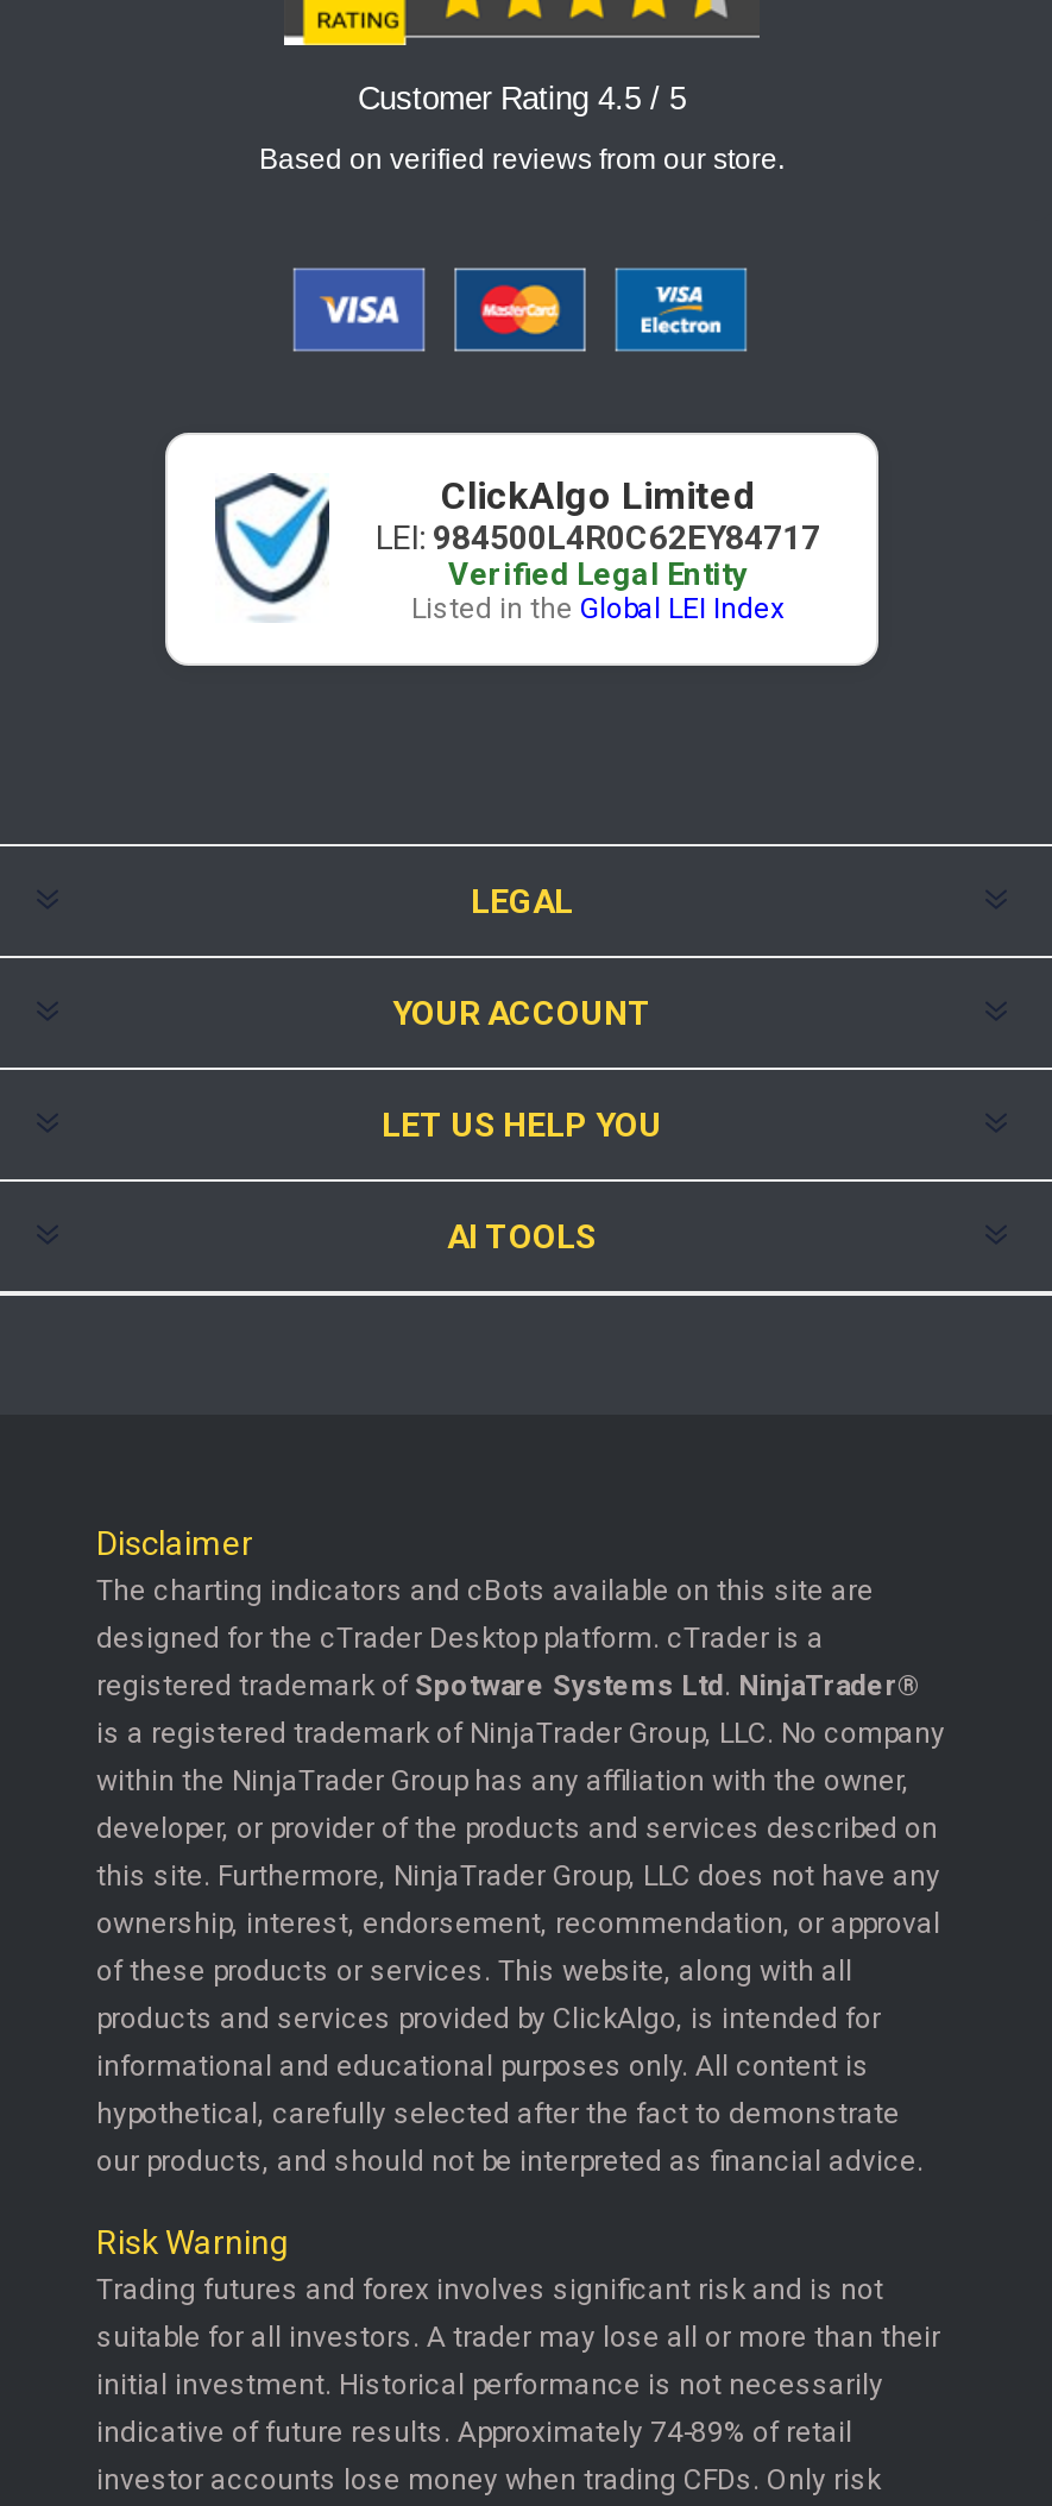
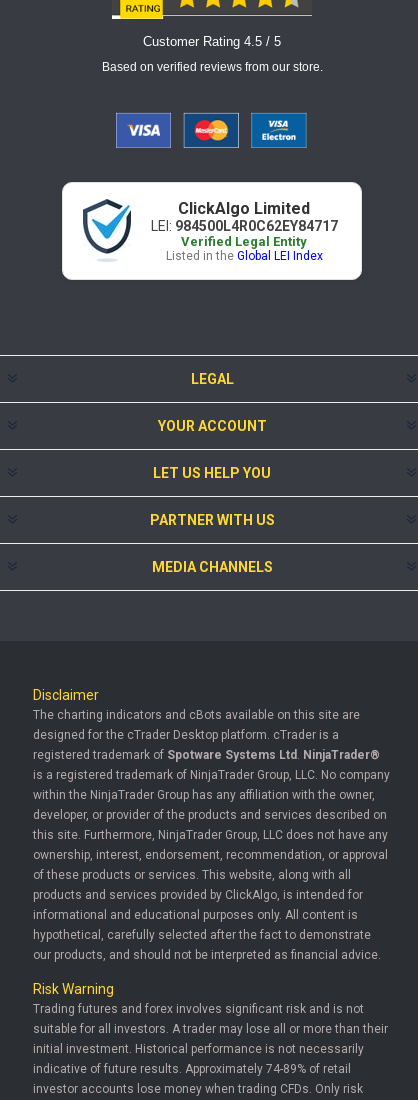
[447,1217,597,1255] AI TOOLS -> [149,512,274,575] PARTNER WITH US | MEDIA CHANNELS

